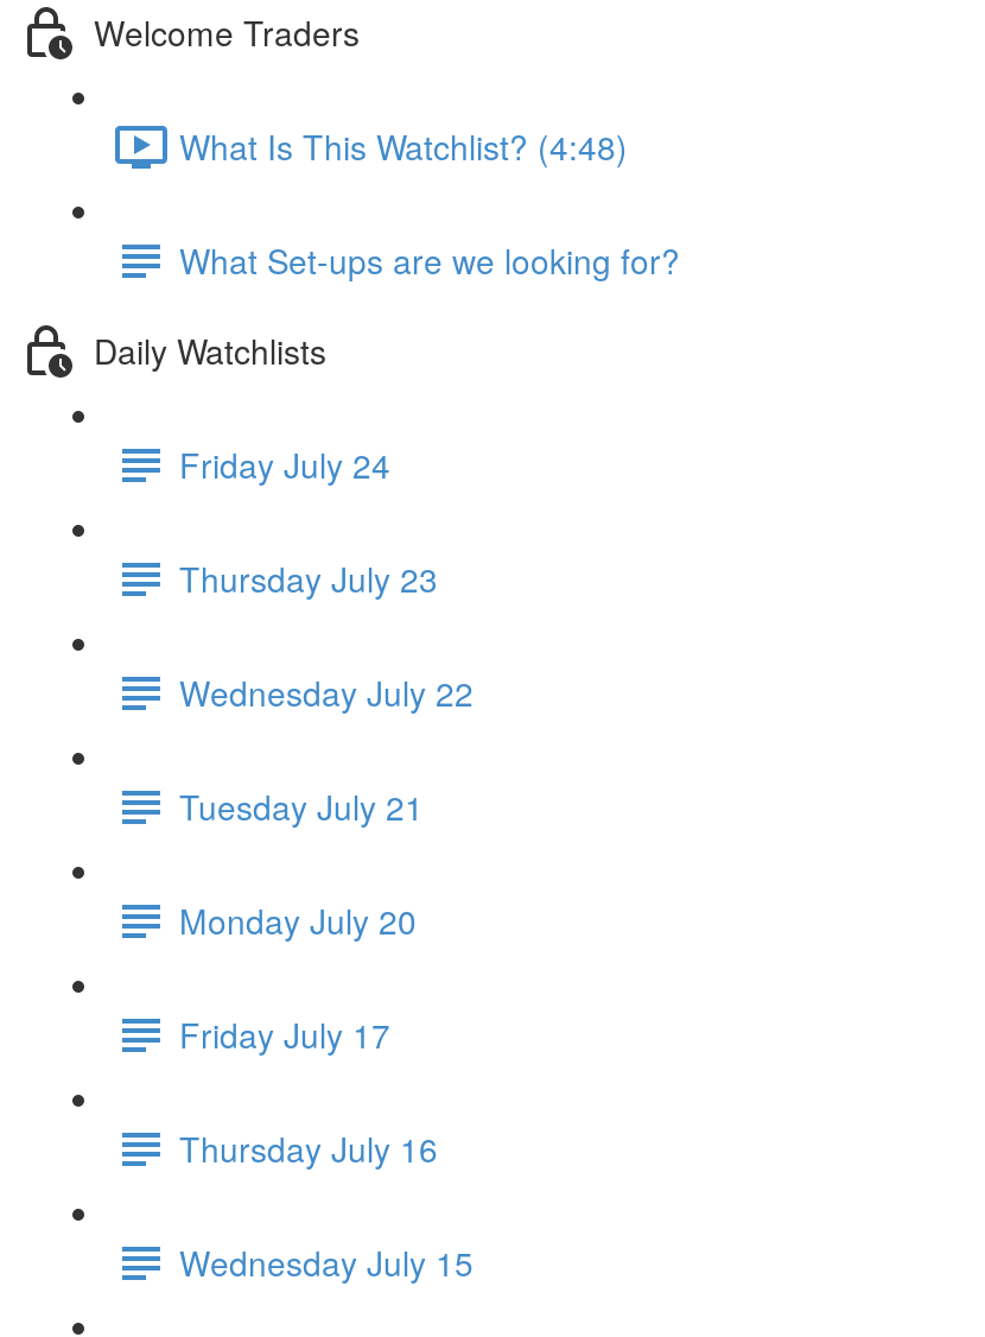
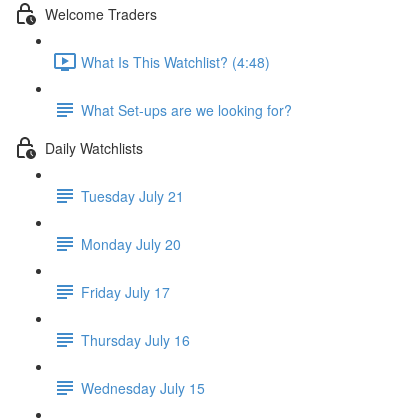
[179,441,474,716] Friday July 24 | Thursday July 23 | Wednesday July 22 -> none

